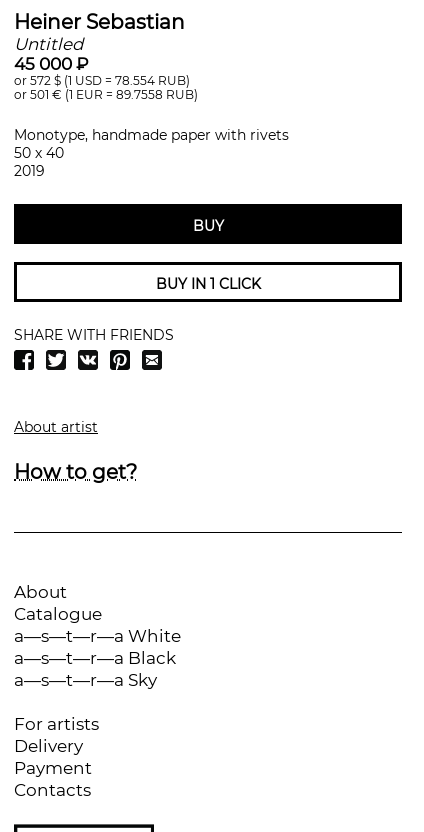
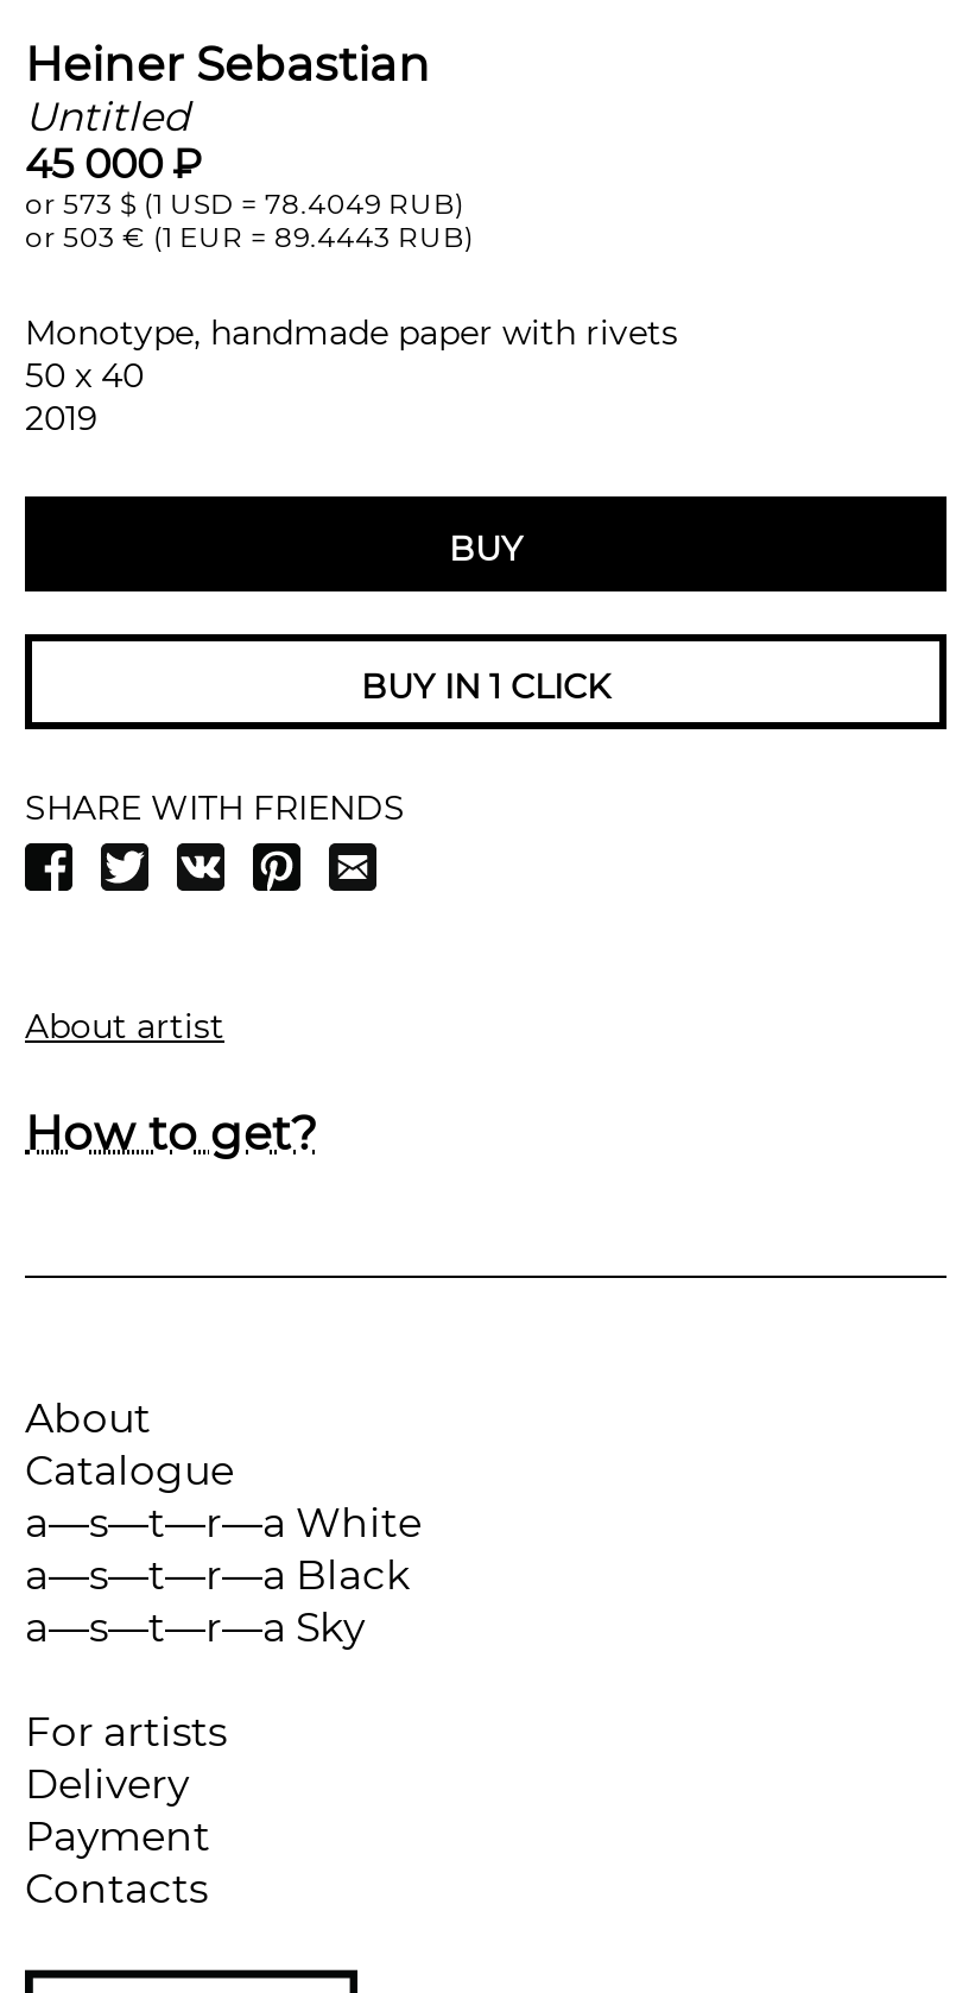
[14,74,190,88] or 572 $ (1 USD = 78.554 RUB) -> [25,188,464,221] or 573 $ (1 USD = 78.4049 RUB)
[14,88,198,102] or 501 € (1 EUR = 89.7558 RUB) -> [25,221,474,255] or 503 € (1 EUR = 89.4443 RUB)

